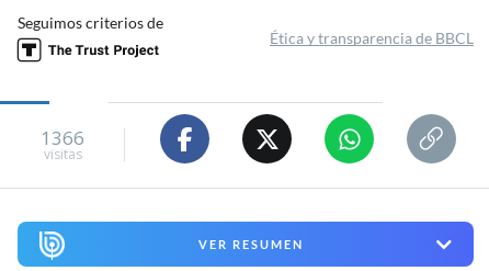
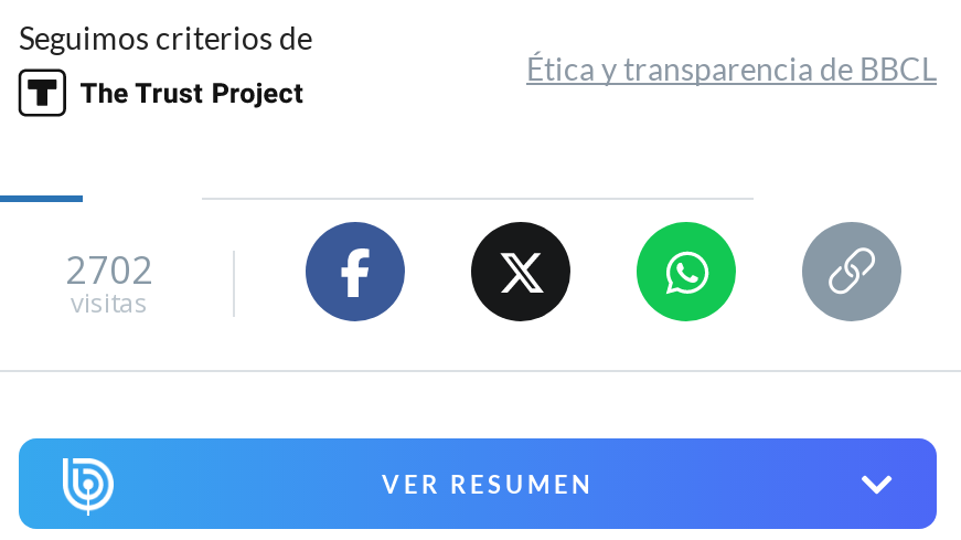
[41,125,84,150] 1366 -> [65,244,153,295] 2702

